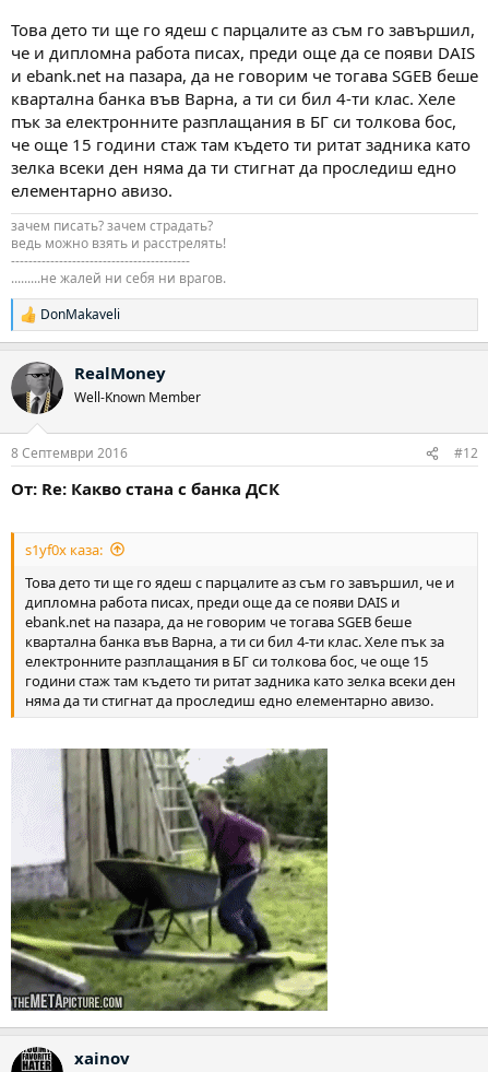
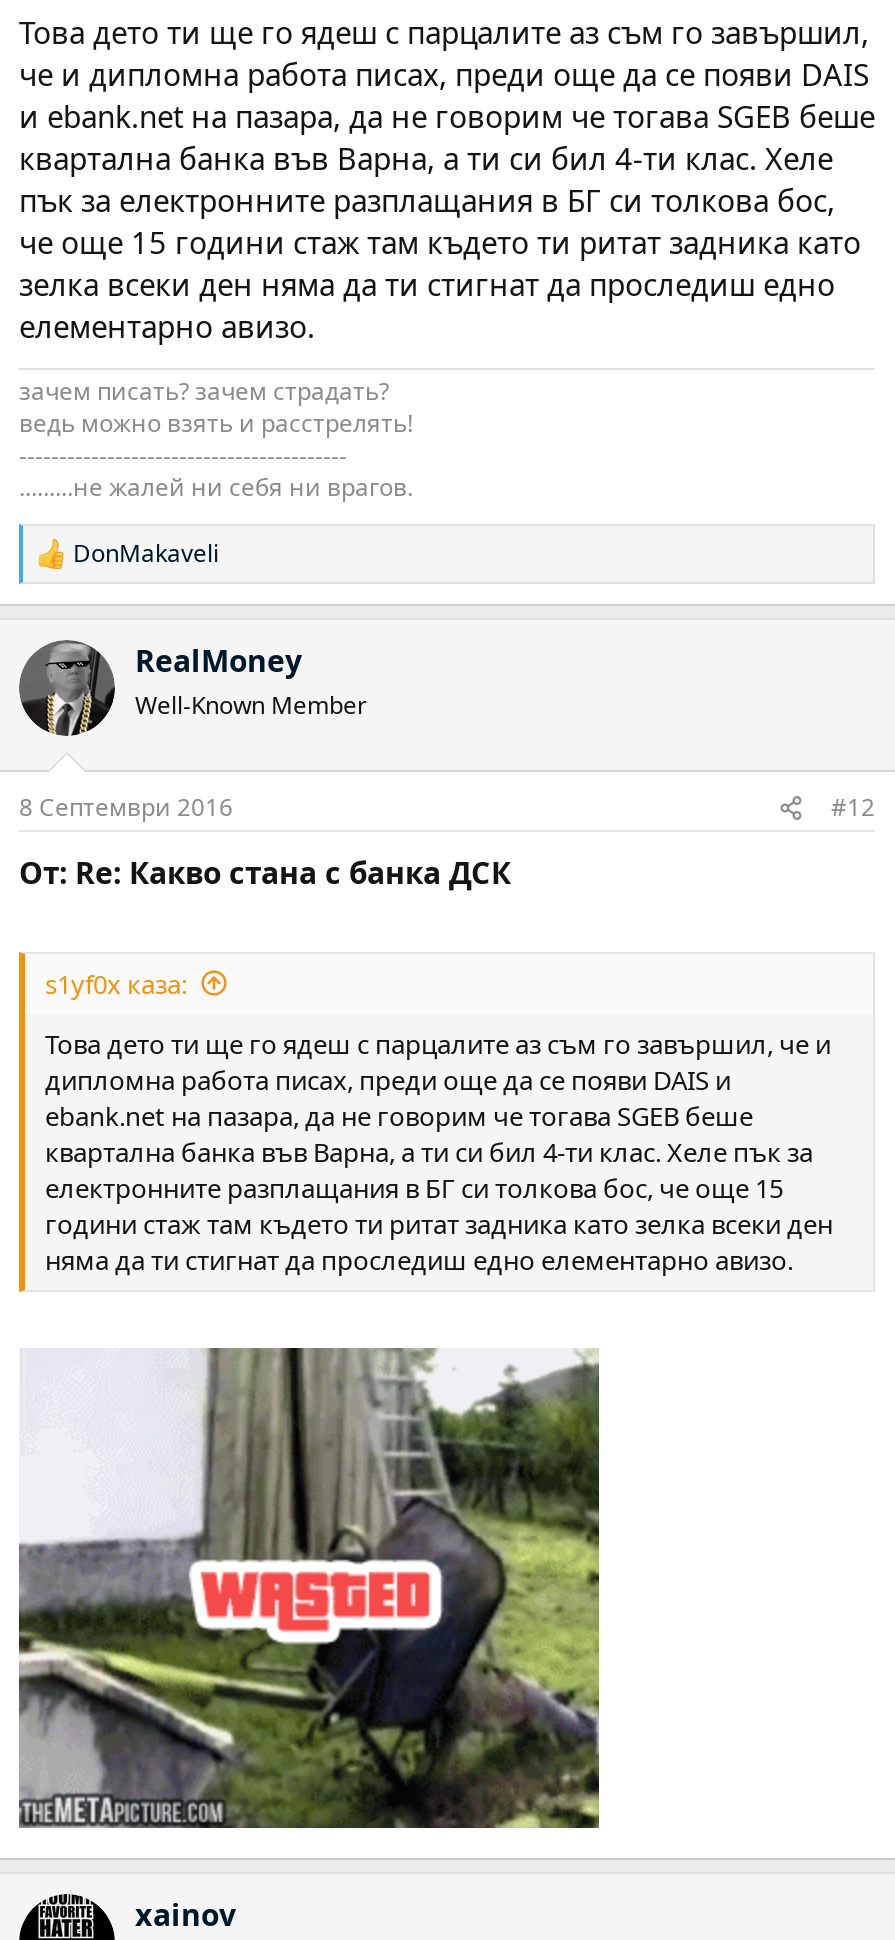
[10,747,329,1012] [image] -> [17,1346,601,1830] [image]

